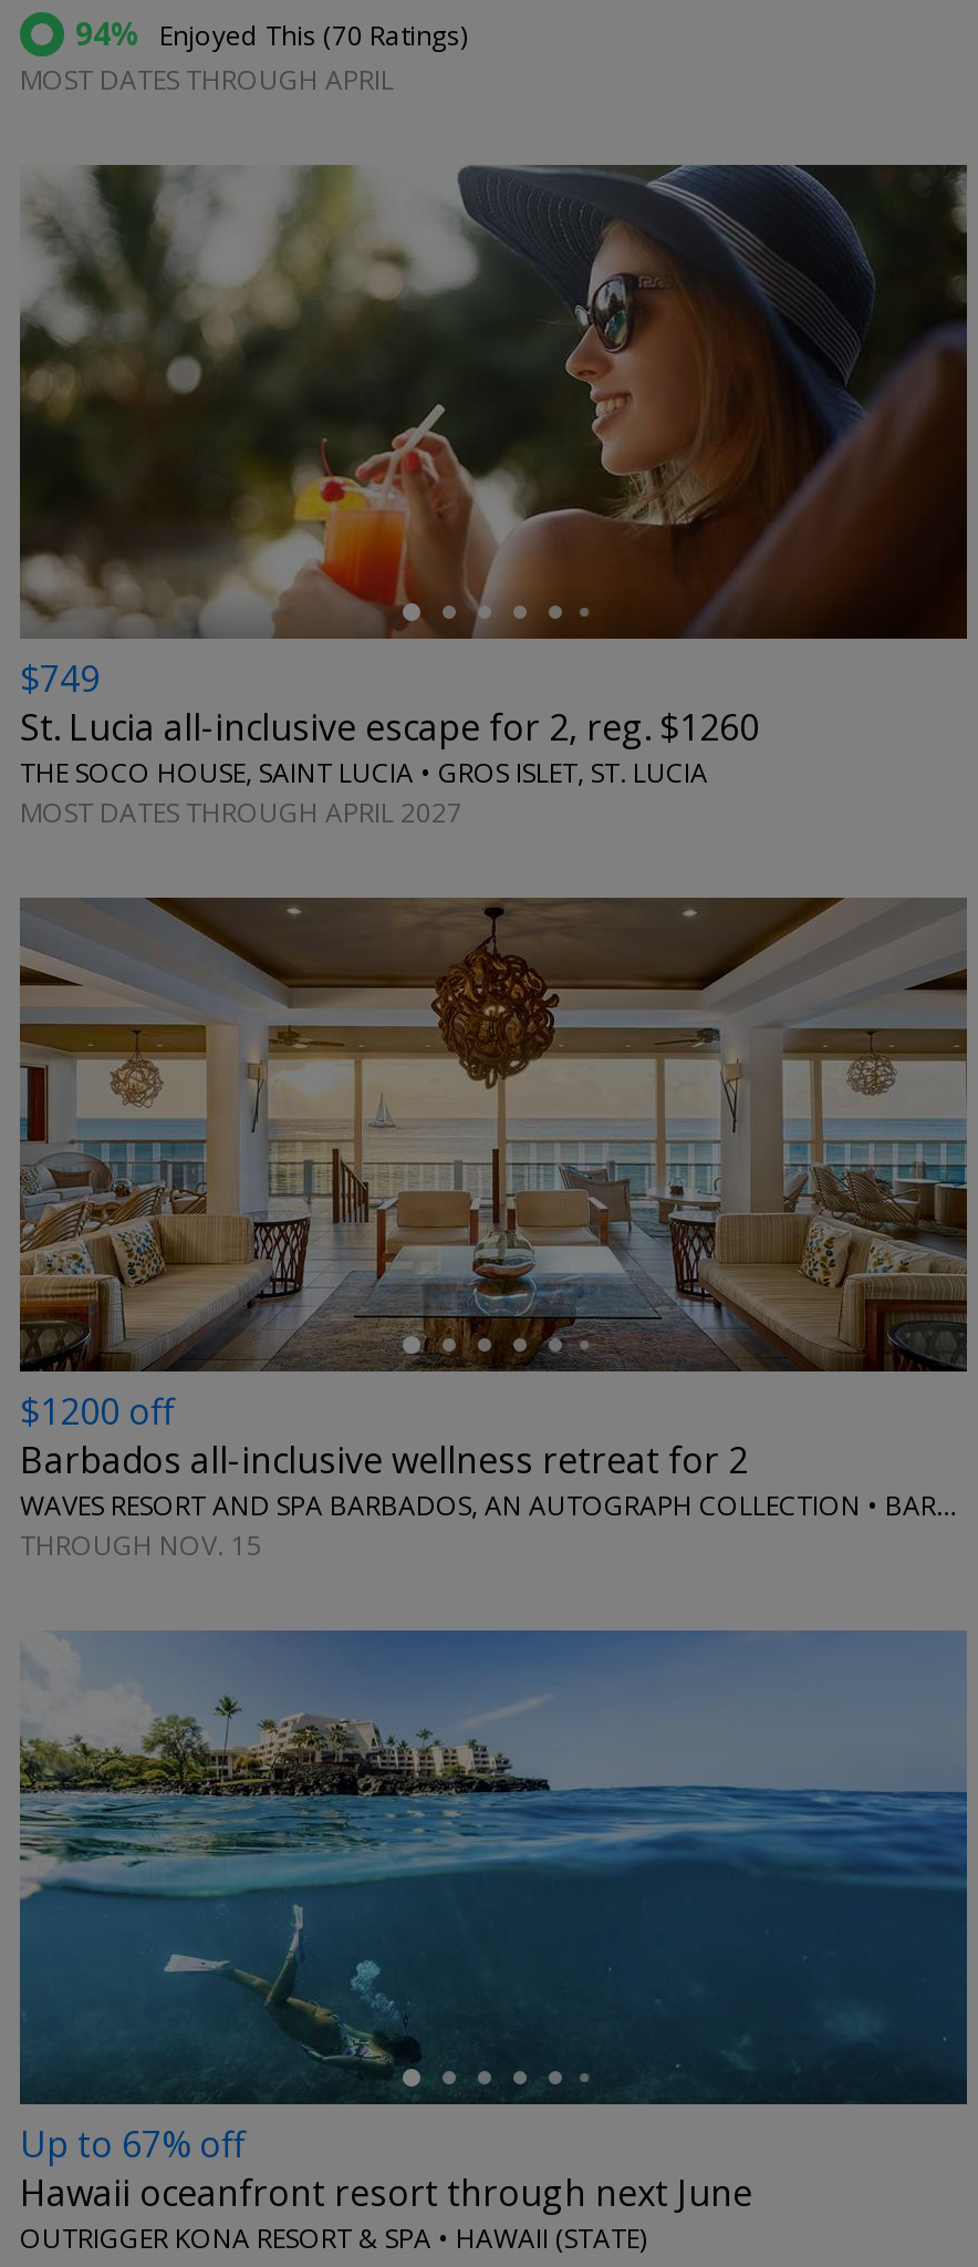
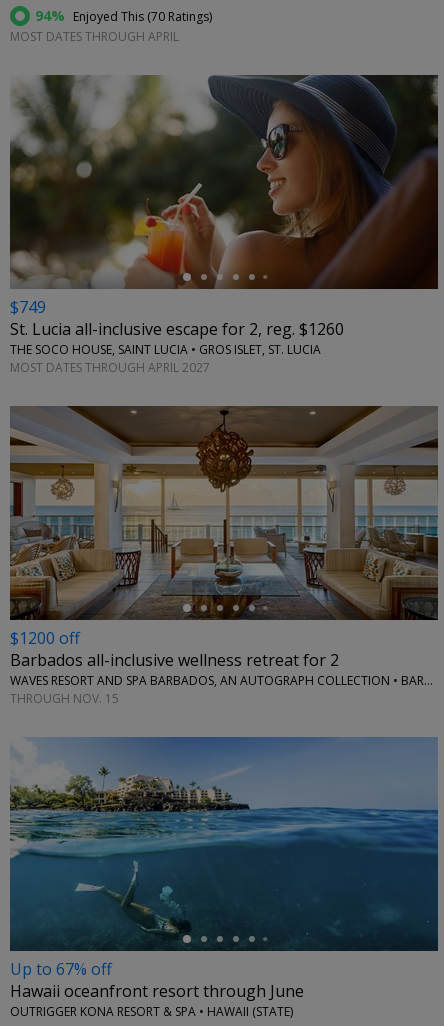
[20,2169,752,2217] Hawaii oceanfront resort through next June -> [10,980,304,1002] Hawaii oceanfront resort through June

